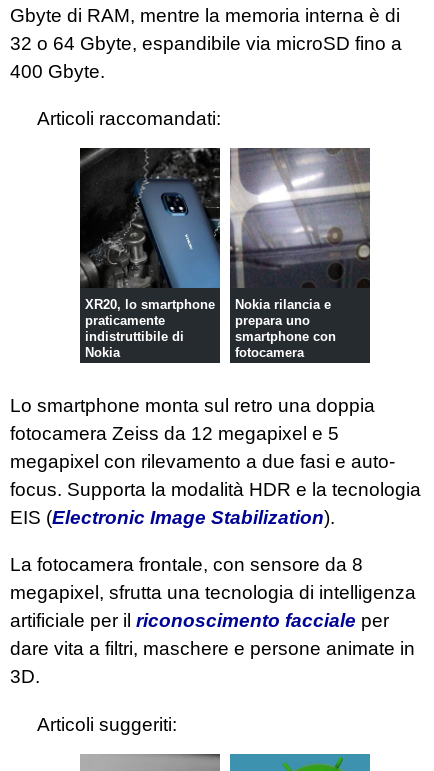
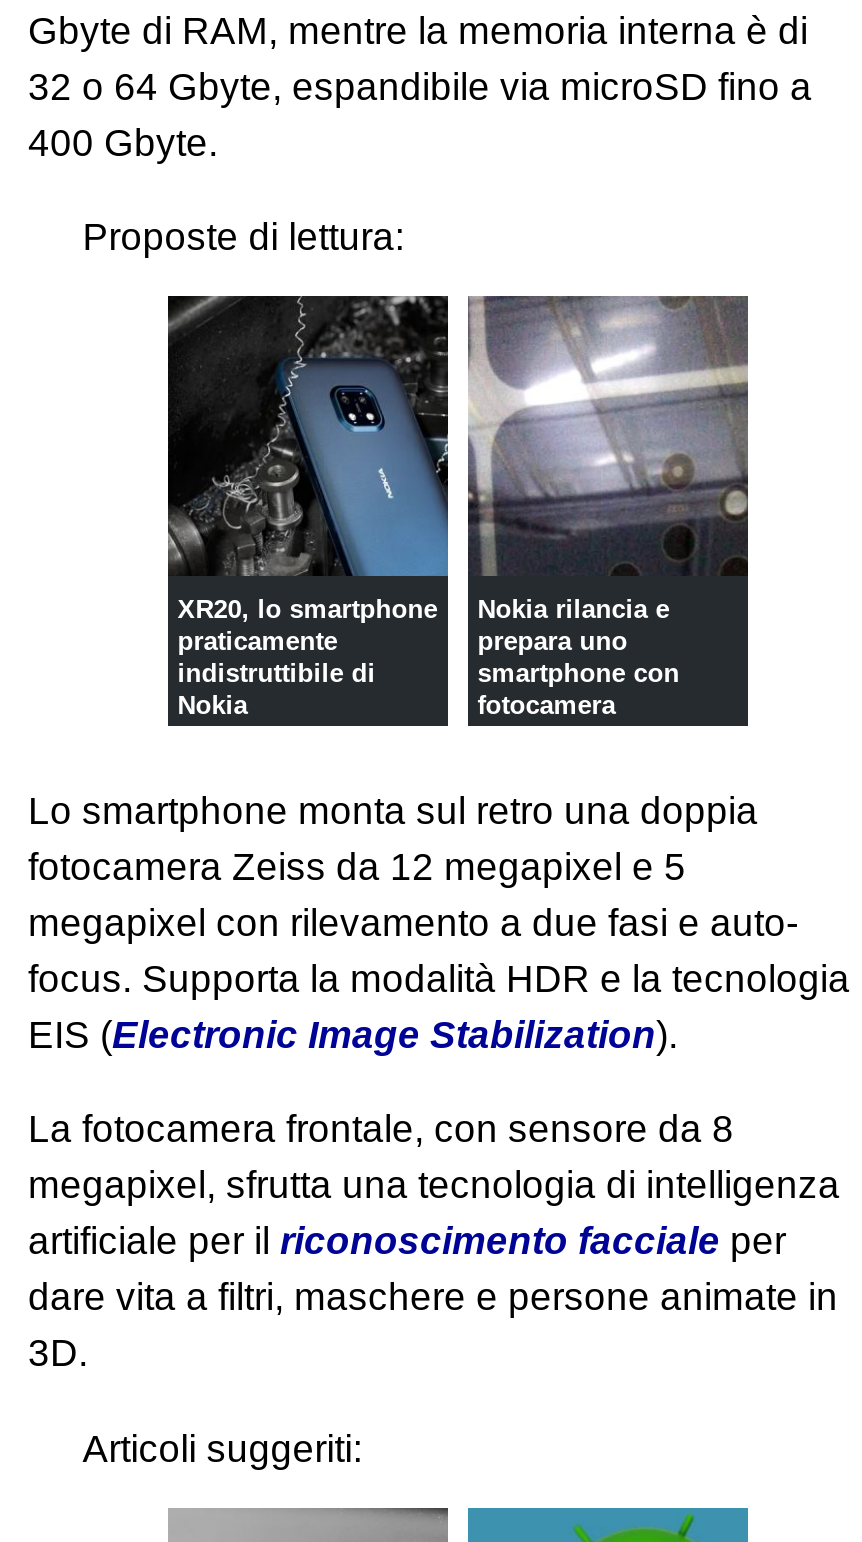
[37,108,221,129] Articoli raccomandati: -> [82,216,404,258] Proposte di lettura:

